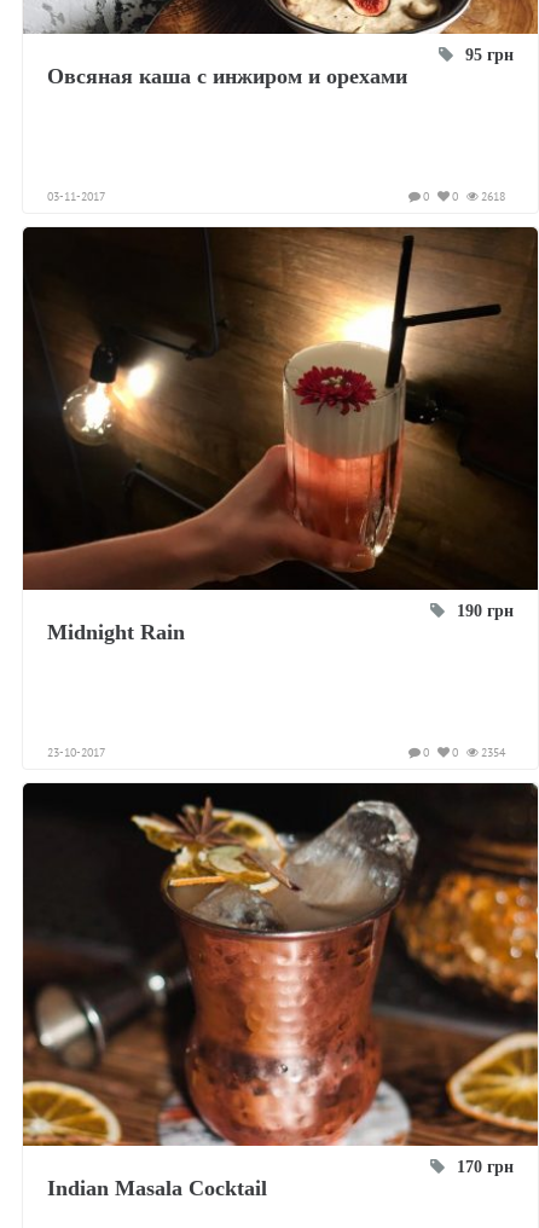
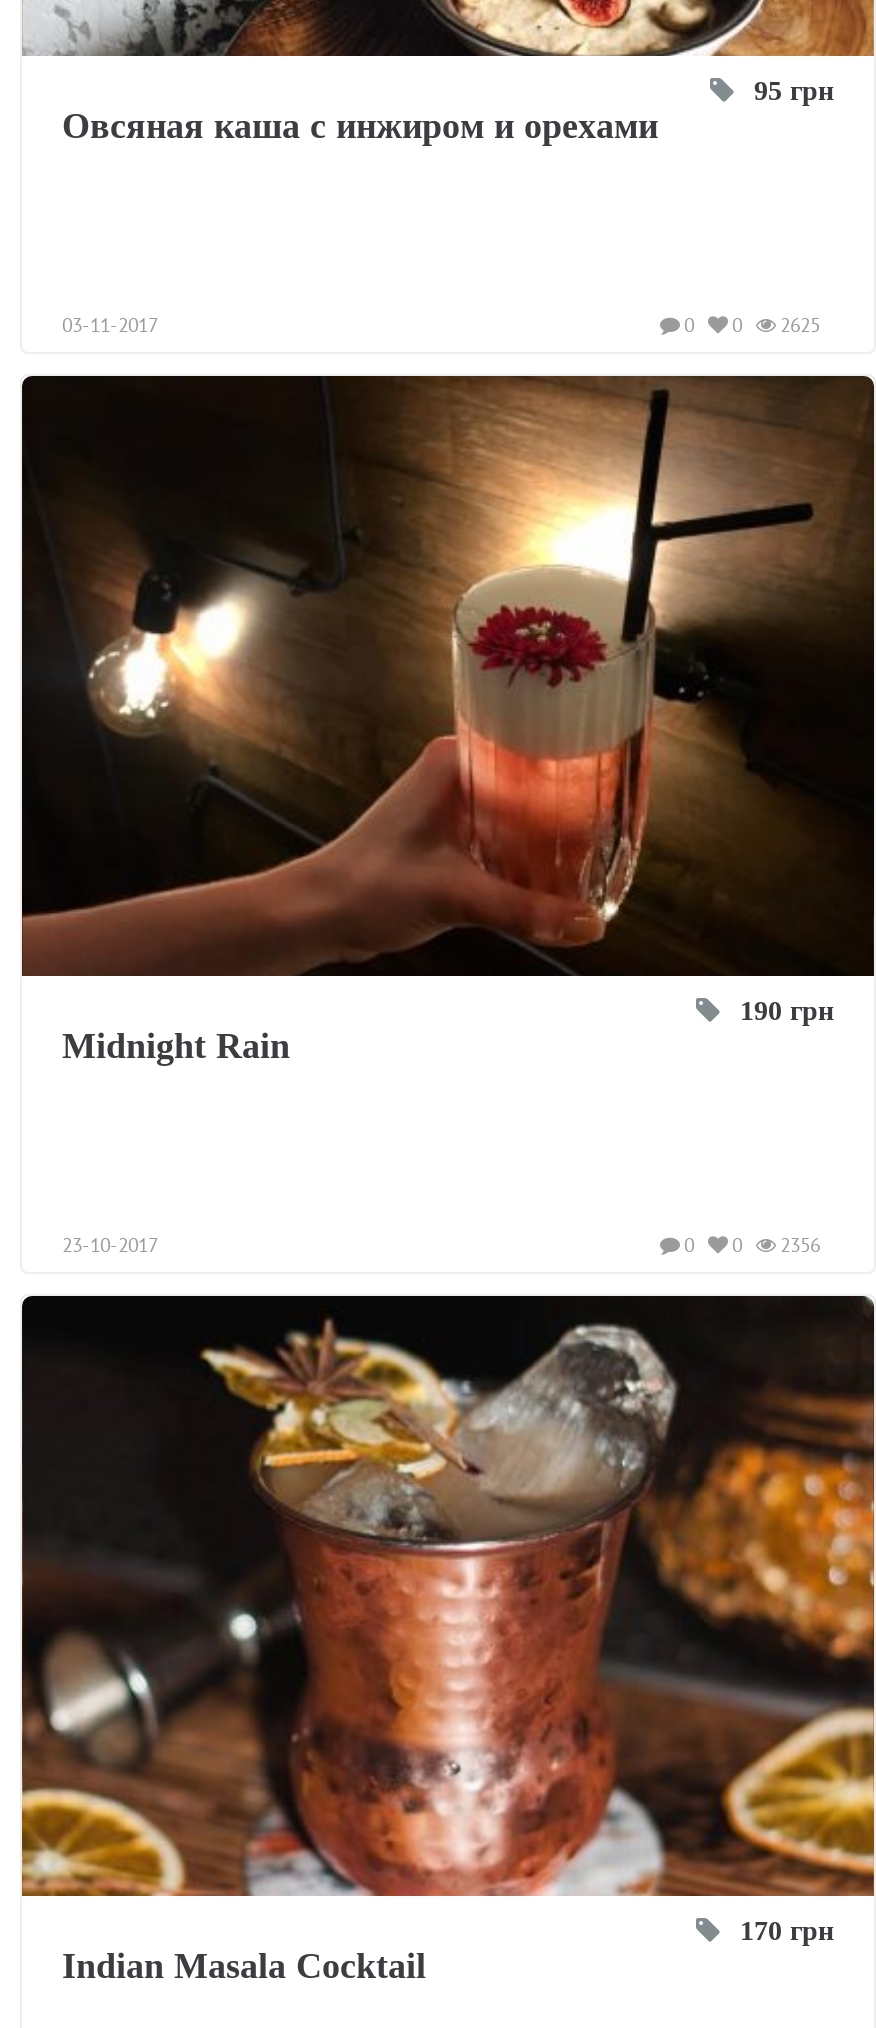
[423,189,505,205] 0 0 2618 -> [684,312,820,338] 0 0 2625
[423,745,505,760] 0 0 2354 -> [684,1232,820,1258] 0 0 2356

